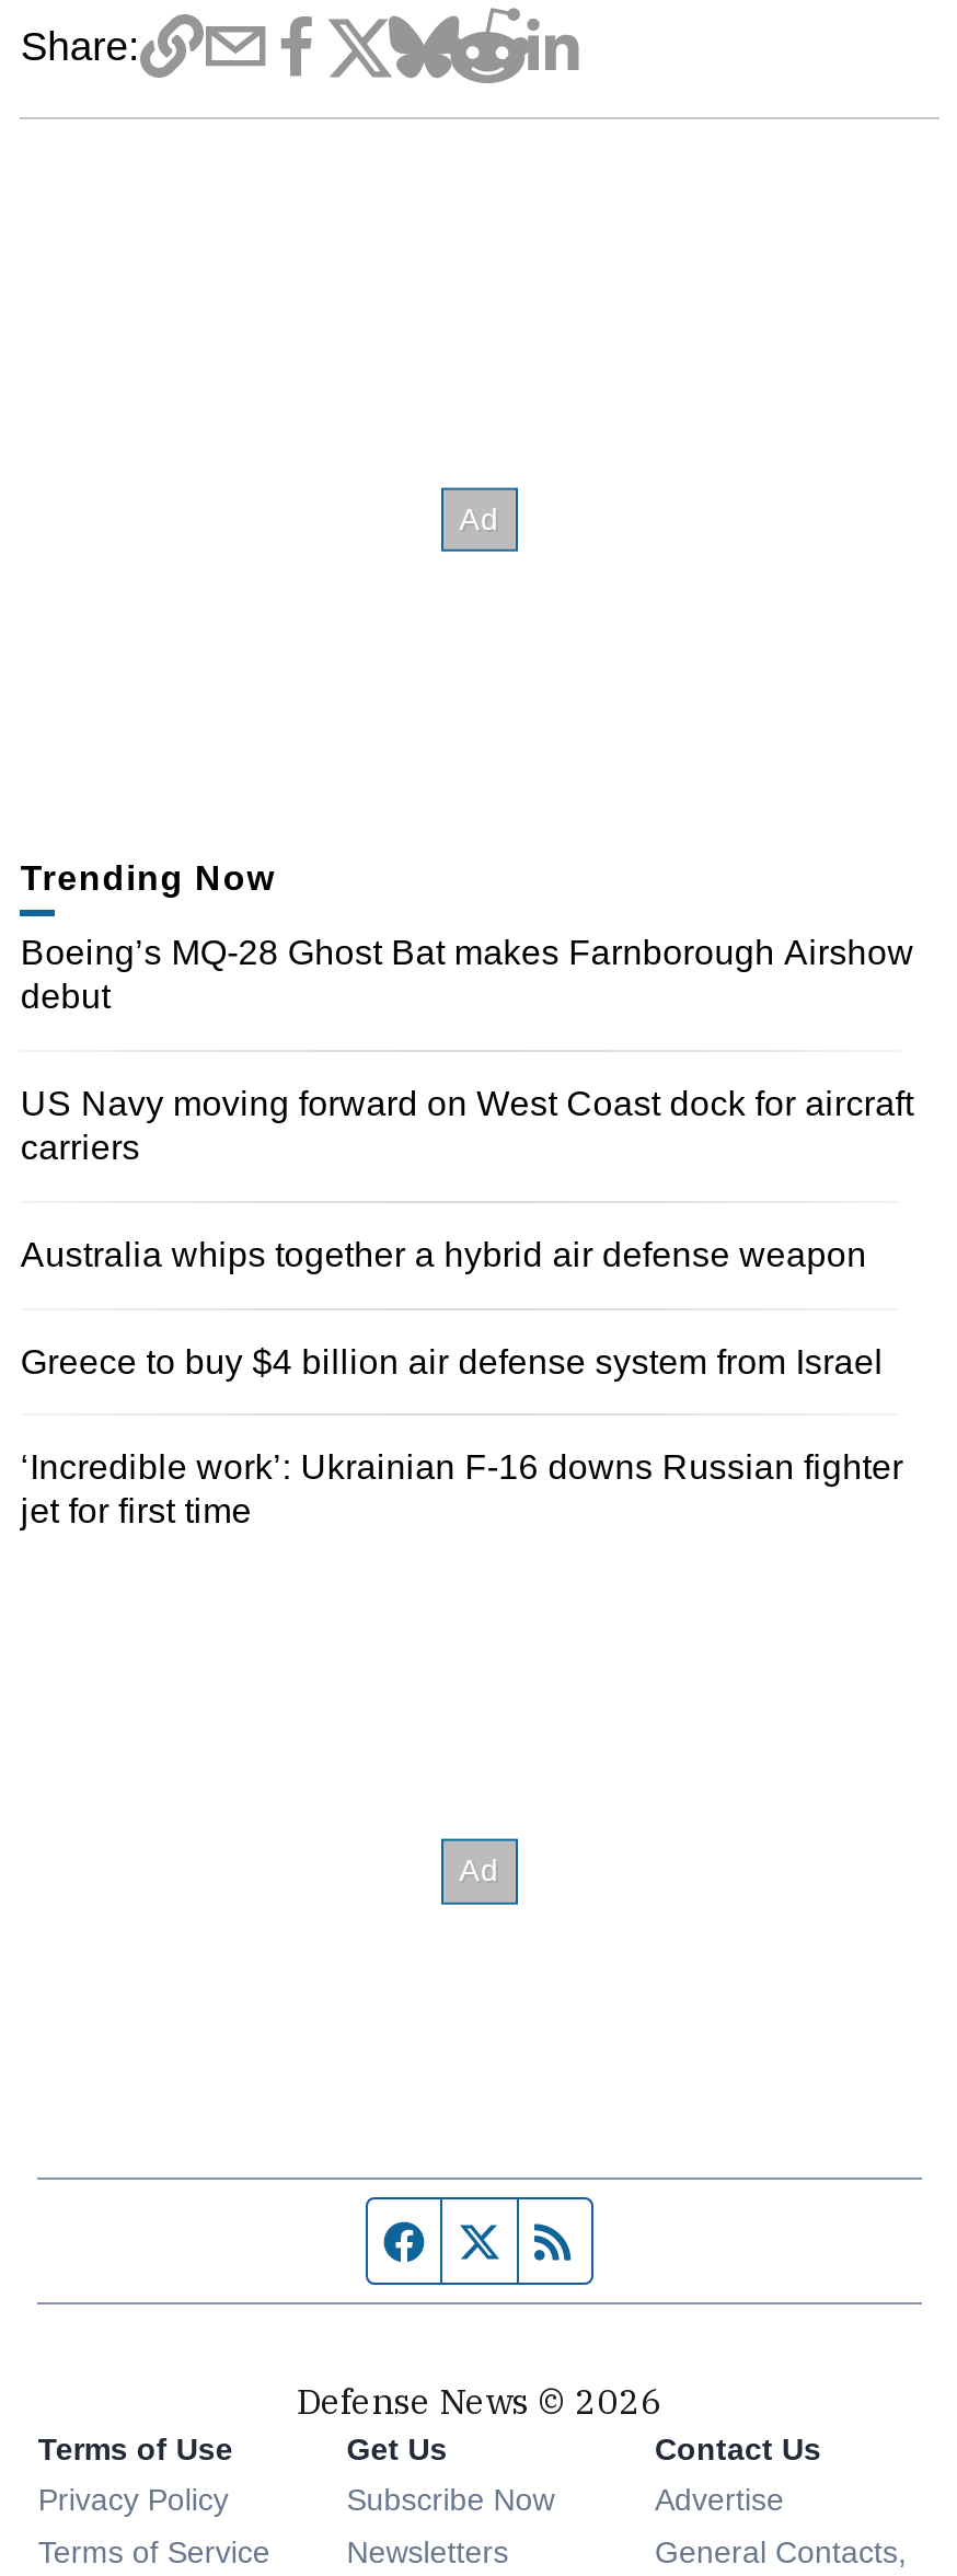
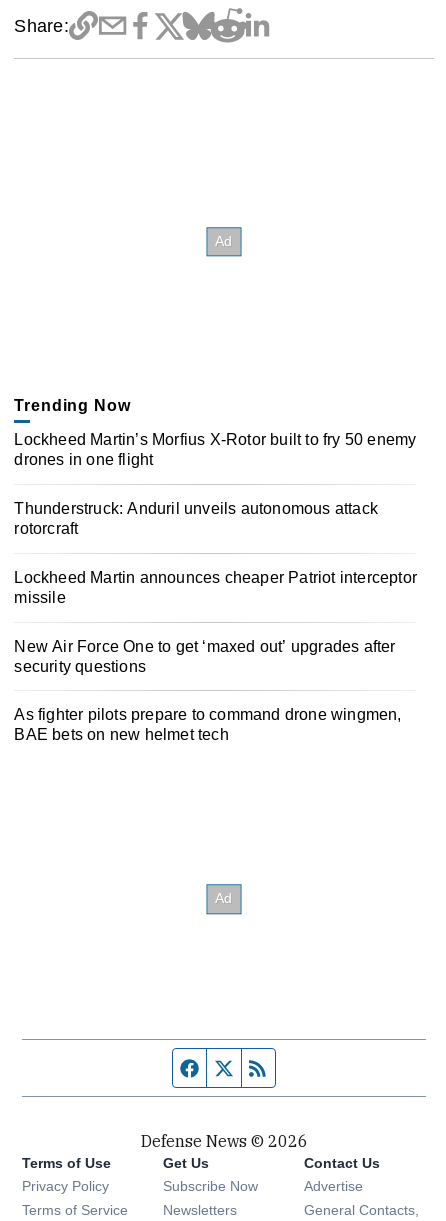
[21,934,914,1015] Boeing’s MQ-28 Ghost Bat makes Farnborough Airshow | debut -> [14,431,416,468] Lockheed Martin’s Morfius X-Rotor built to fry 50 enemy | drones in one flight
[21,1085,914,1166] US Navy moving forward on West Coast dock for aircraft | carriers -> [14,500,378,537] Thunderstruck: Anduril unveils autonomous attack | rotorcraft
[21,1236,867,1273] Australia whips together a hybrid air defense weapon -> [14,569,417,606] Lockheed Martin announces cheaper Patriot interceptor | missile
[21,1342,883,1380] Greece to buy $4 billion air defense system from Israel -> [14,638,396,675] New Air Force One to get ‘maxed out’ upgrades after | security questions
[21,1449,903,1530] ‘Incredible work’: Ukrainian F-16 downs Russian fighter | jet for first time -> [14,706,402,743] As fighter pilots prepare to command drone wingmen, | BAE bets on new helmet tech

